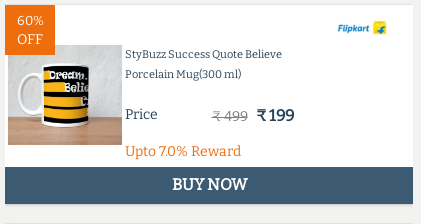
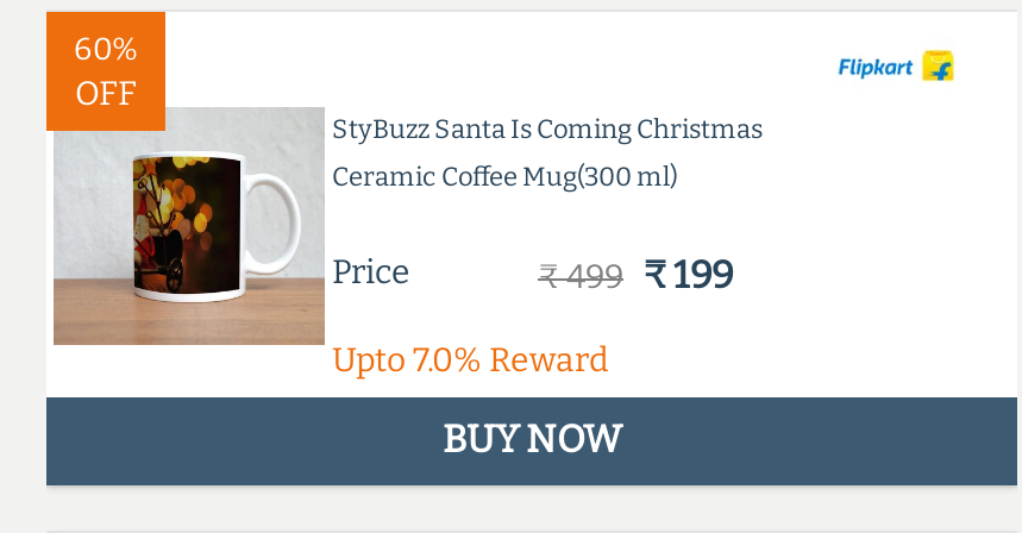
[125,48,282,61] StyBuzz Success Quote Believe -> [332,114,763,145] StyBuzz Santa Is Coming Christmas
[22,65,241,143] [image] | Porcelain Mug(300 ml) -> [96,155,677,340] [image] | Ceramic Coffee Mug(300 ml)

